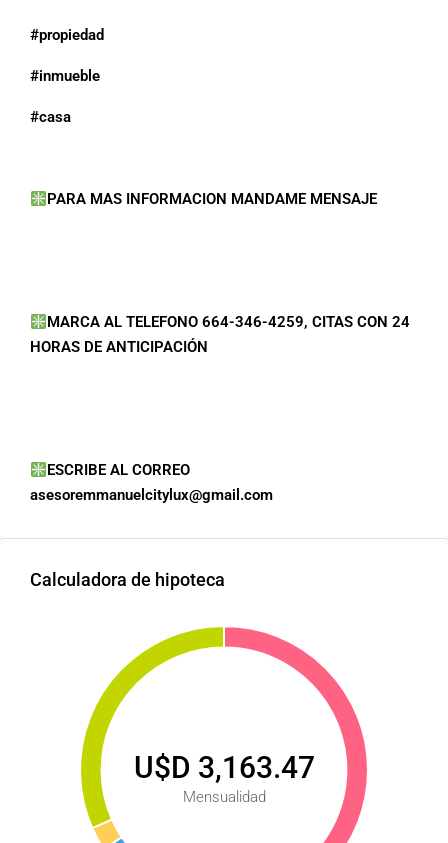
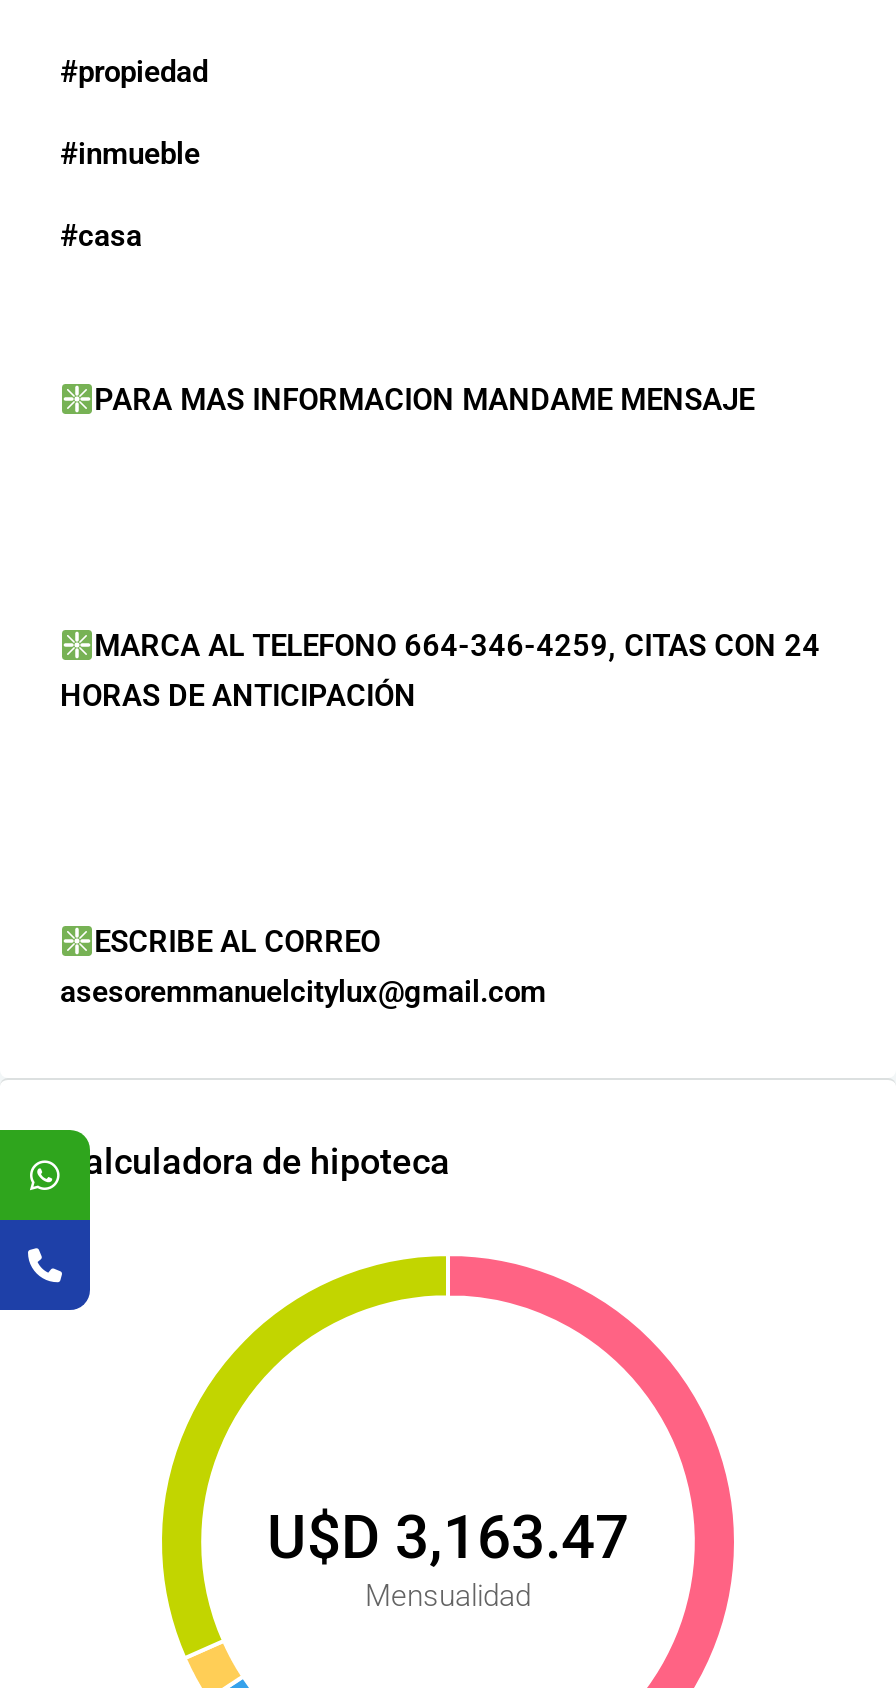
none -> [6,1128,92,1312] [image]

